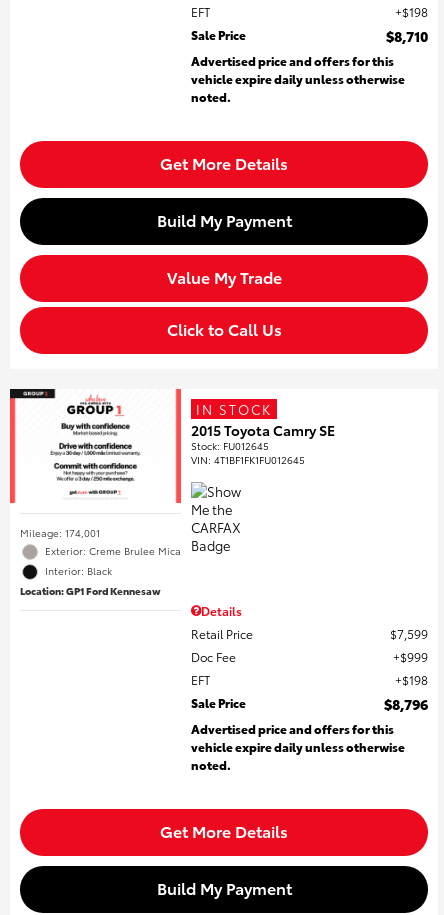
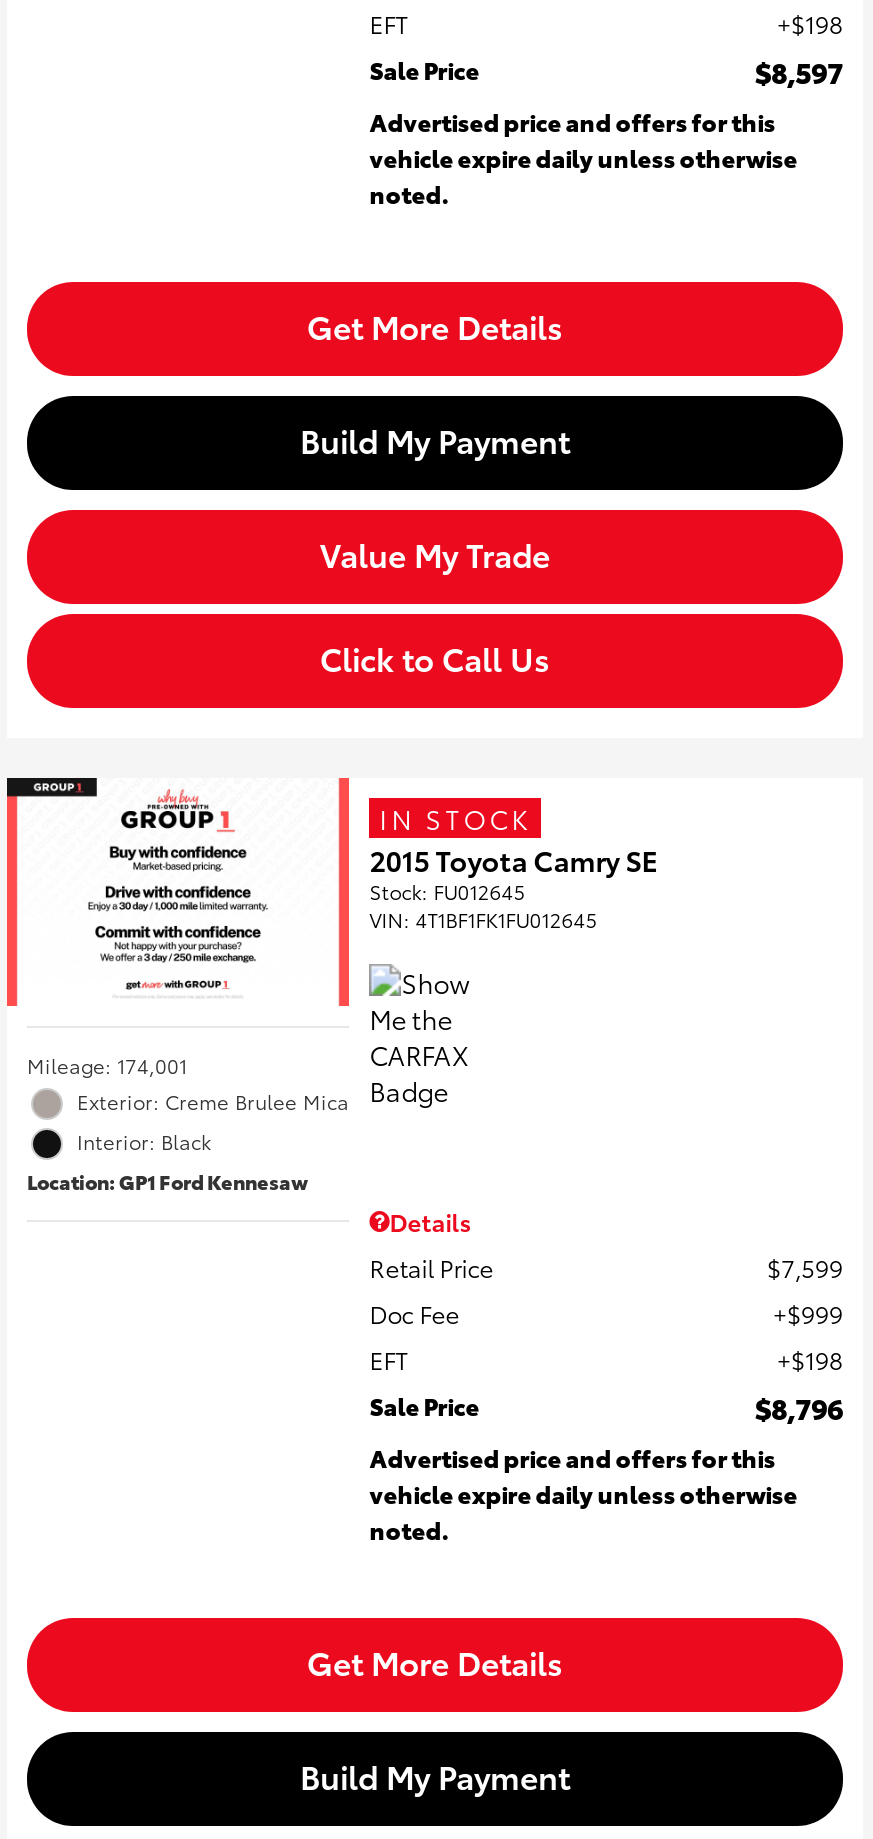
[386,26,428,46] $8,710 -> [755,53,843,93] $8,597

